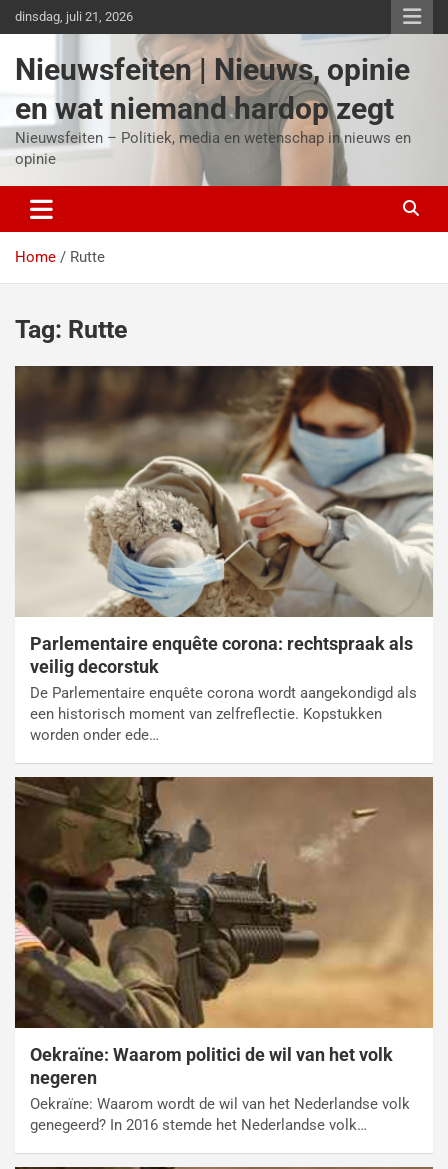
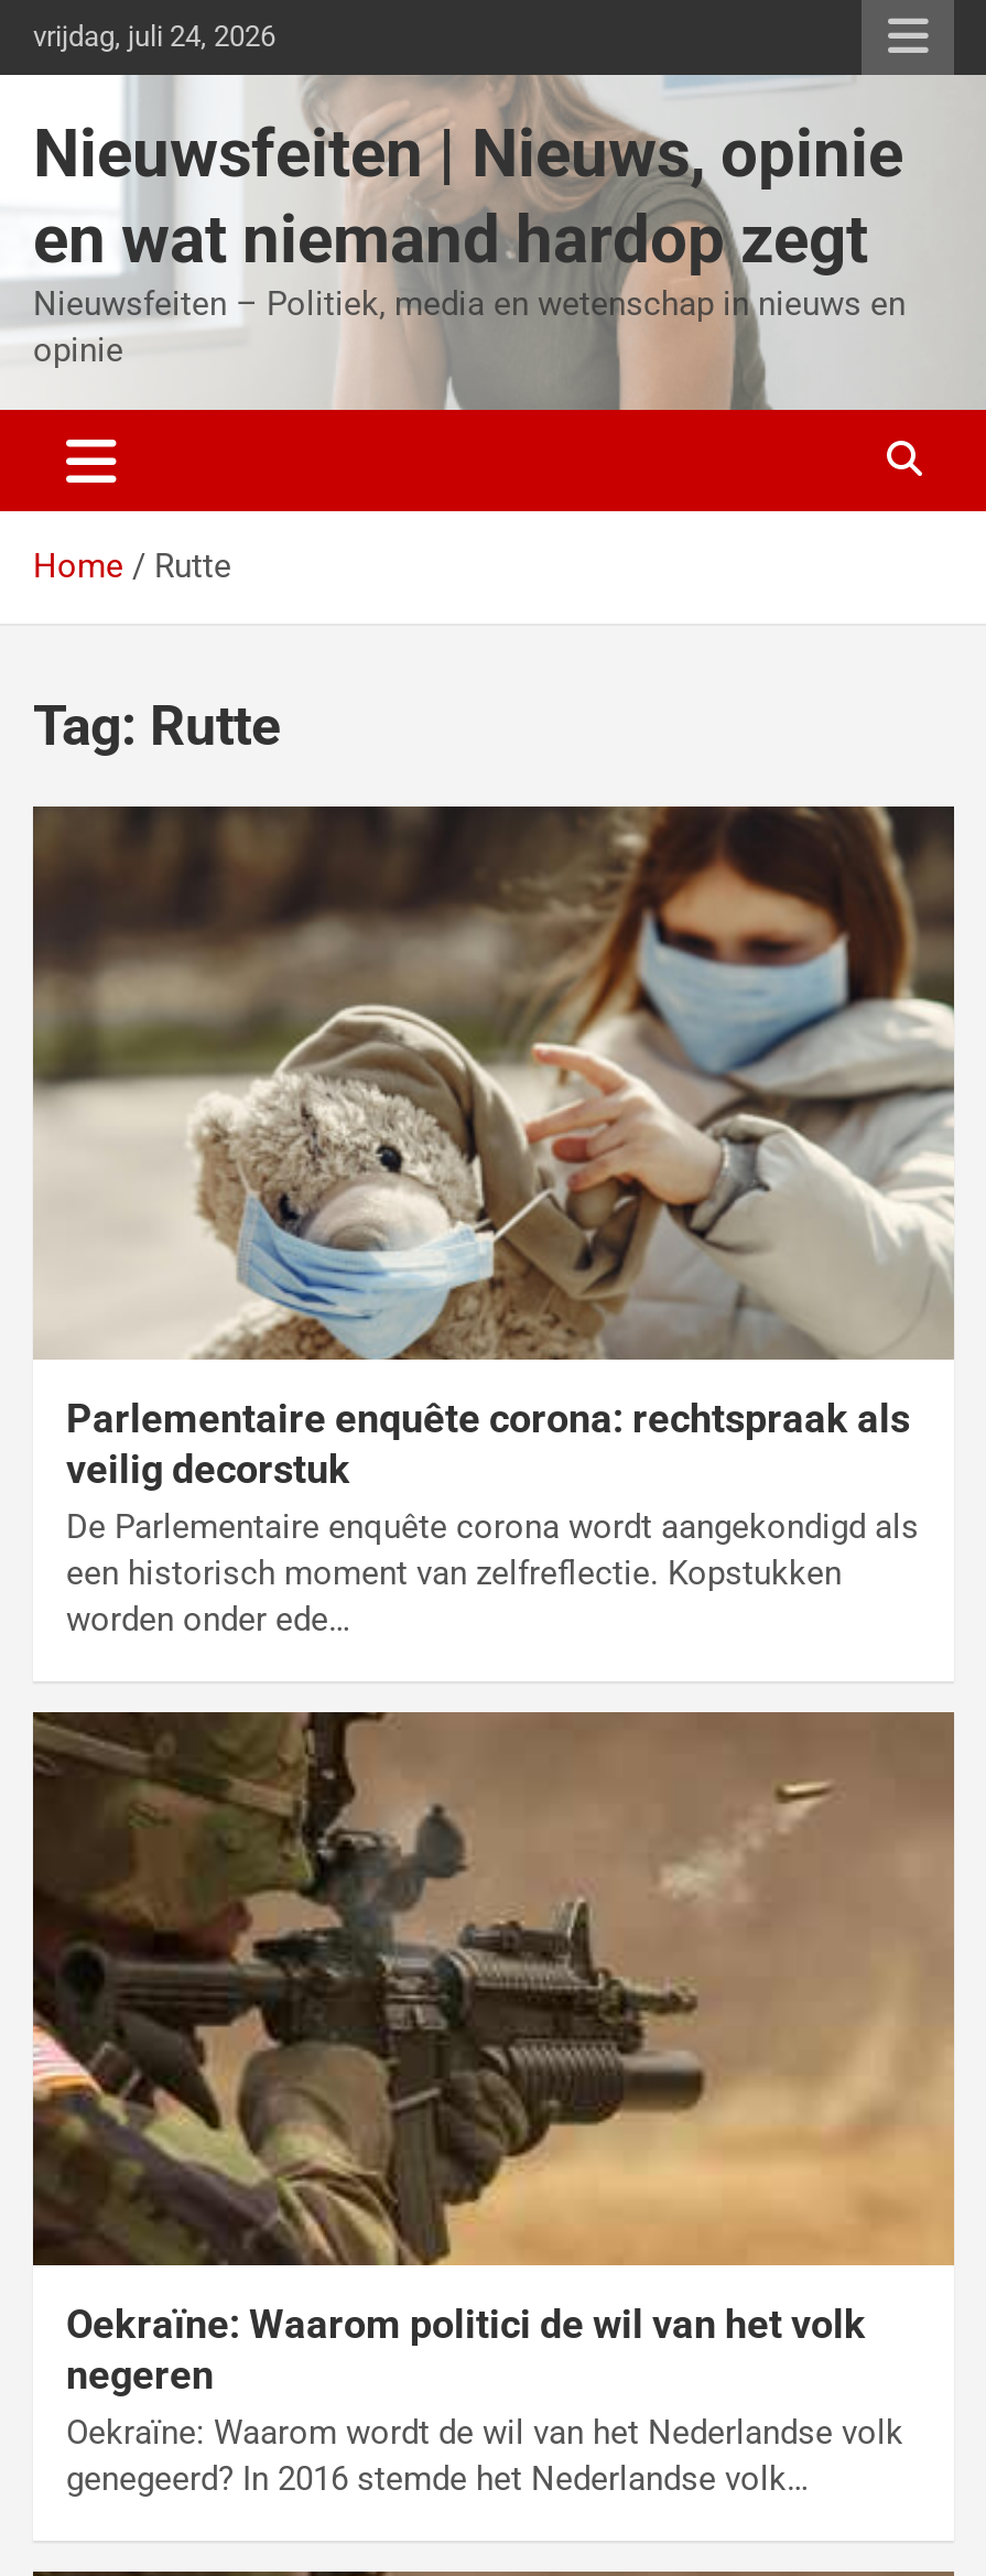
[15,9,133,24] dinsdag, juli 21, 2026 -> [33,20,275,53] vrijdag, juli 24, 2026

